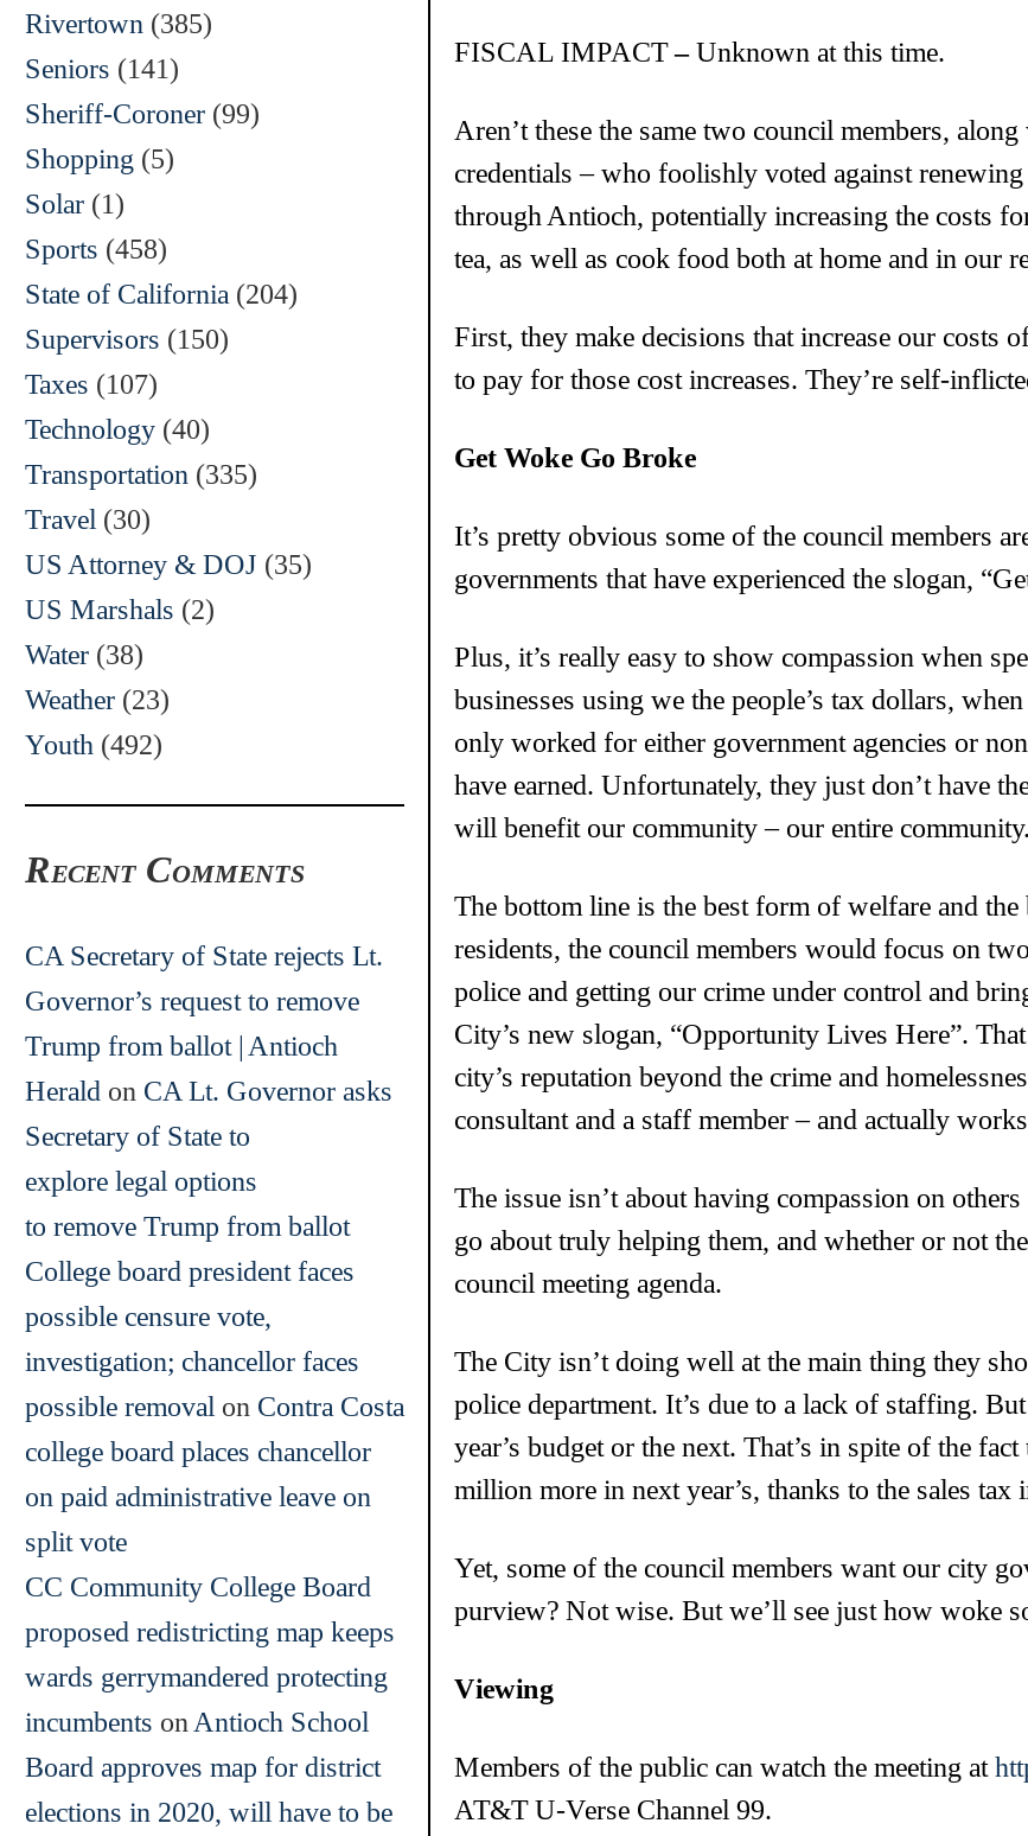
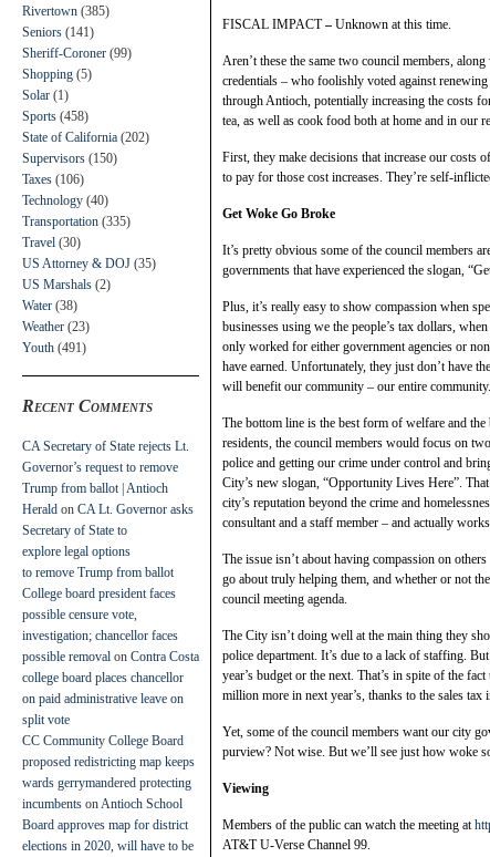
[25,278,298,311] State of California (204) -> [22,130,149,145] State of California (202)
[25,368,158,401] Taxes (107) -> [22,172,84,187] Taxes (106)
[25,728,162,761] Youth (492) -> [22,340,86,355] Youth (491)

